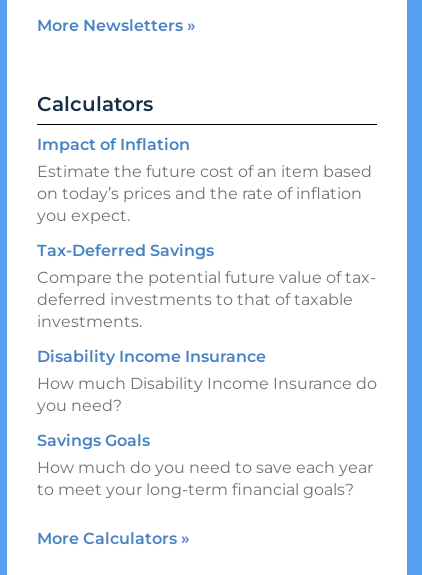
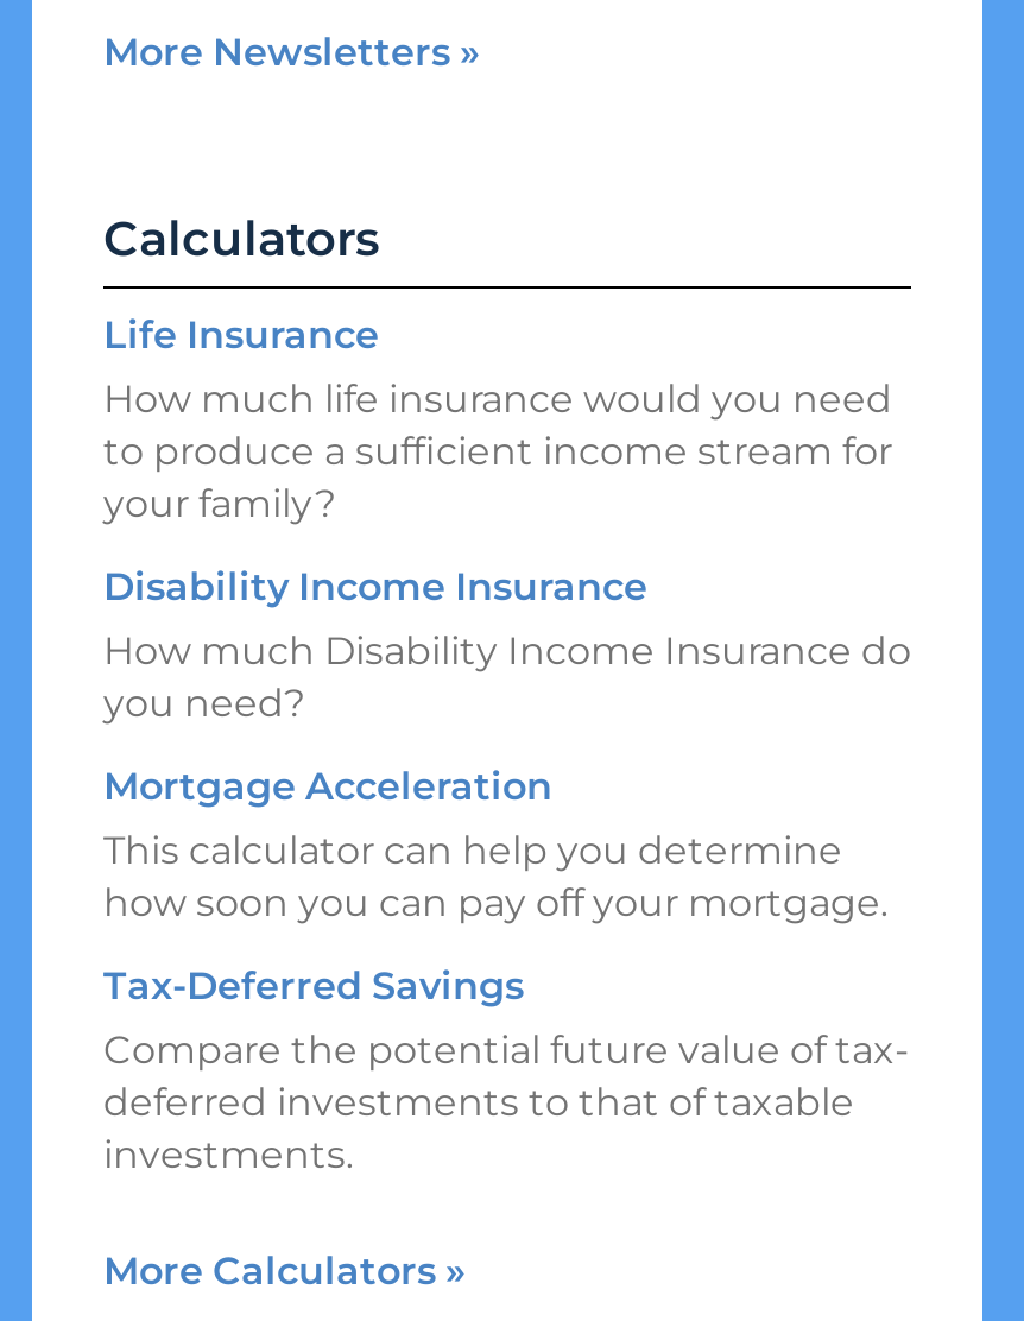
[37,135,372,225] Impact of Inflation | Estimate the future cost of an item based | on today’s prices and the rate of inflation | you expect. -> [103,313,892,926] Life Insurance | How much life insurance would you need | to produce a sufficient income stream for | your family? | Mortgage Acceleration | This calculator can help you determine | how soon you can pay off your mortgage.
moved [37,241,376,331] -> [103,964,909,1177]: Tax-Deferred Savings | Compare the potential future value of tax- | deferred investments to that of taxable | investments.
moved [37,347,377,415] -> [103,565,911,726]: Disability Income Insurance | How much Disability Income Insurance do | you need?
[37,431,373,499] Savings Goals | How much do you need to save each year | to meet your long-term financial goals? -> none

